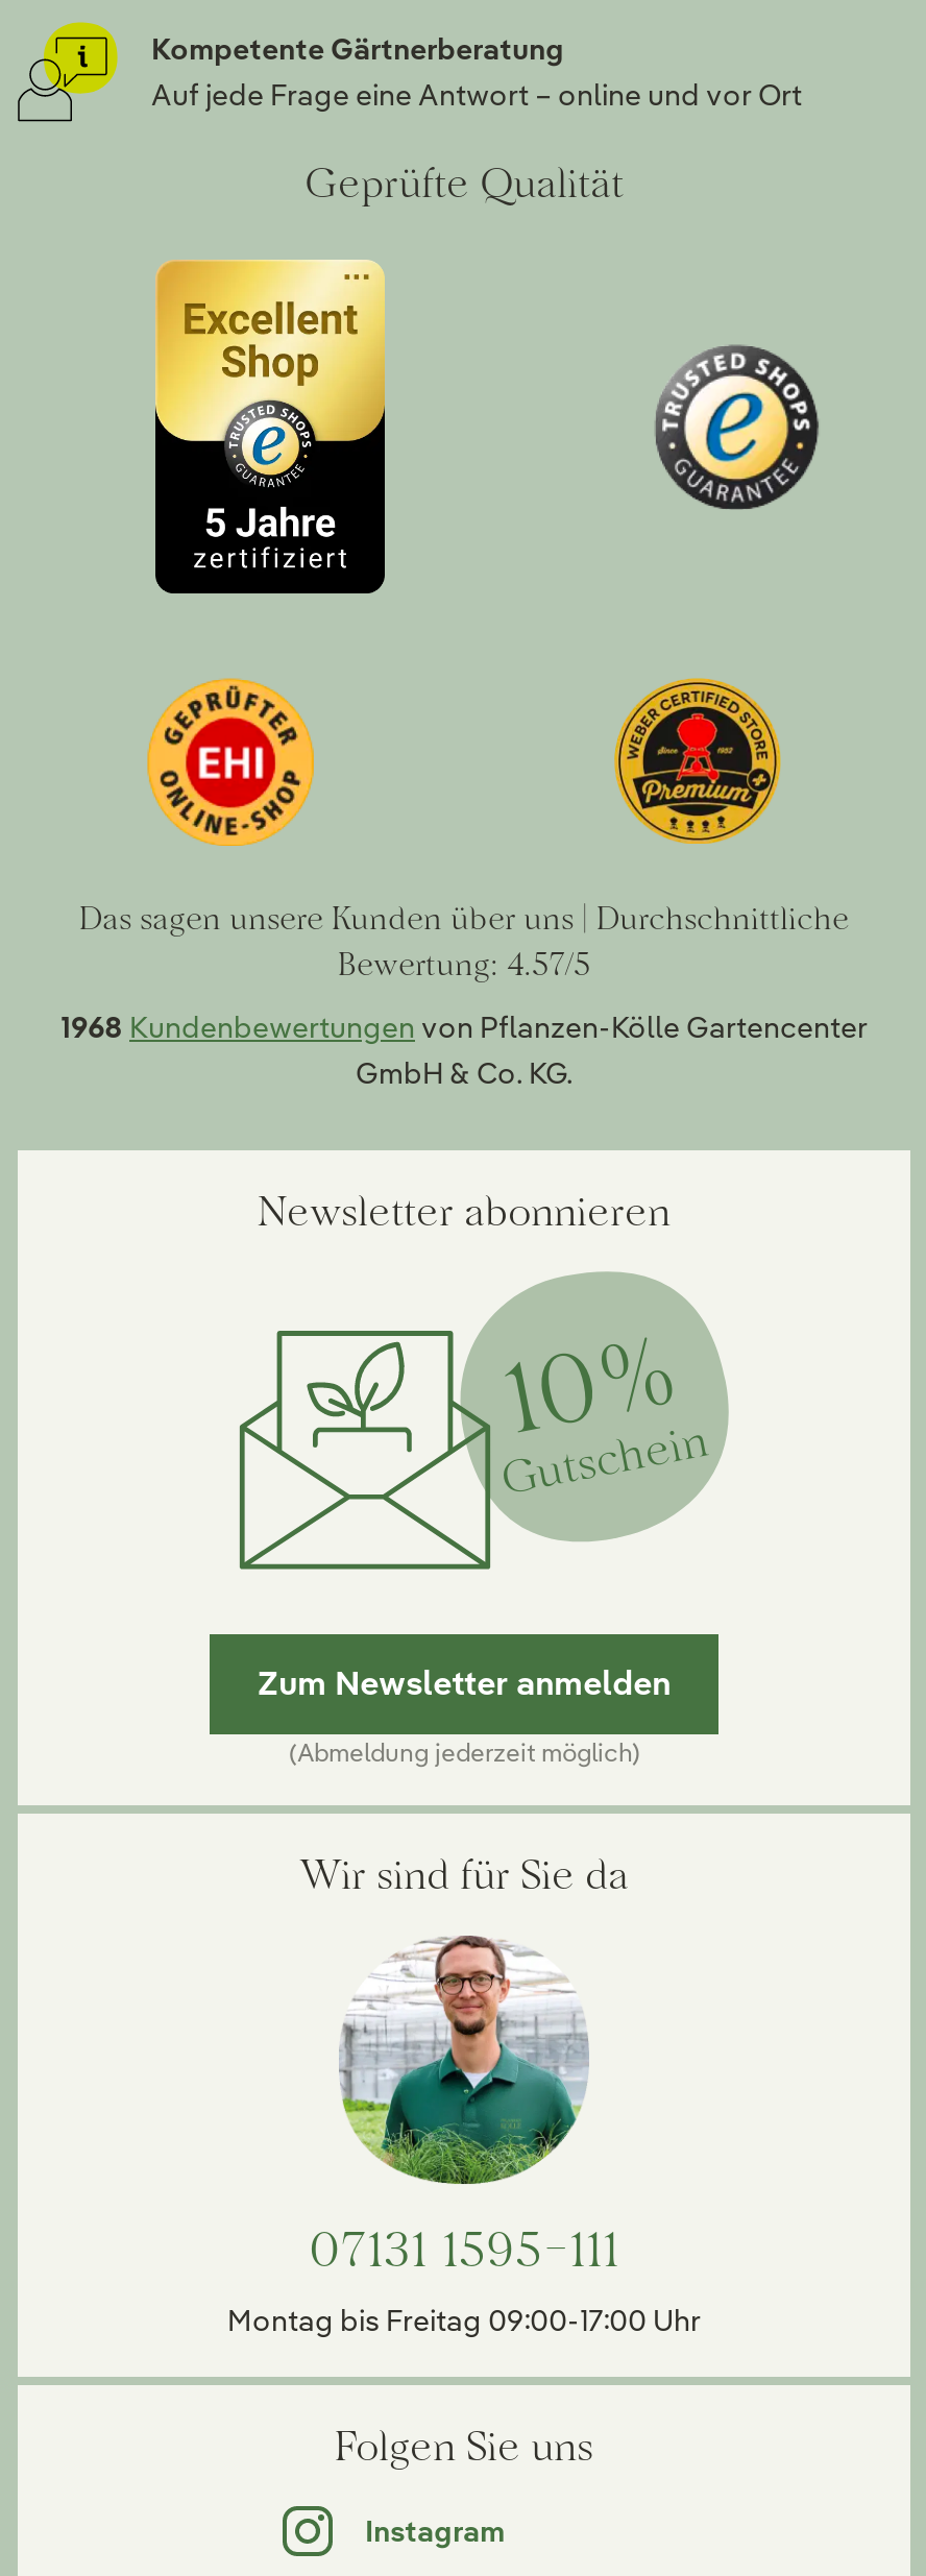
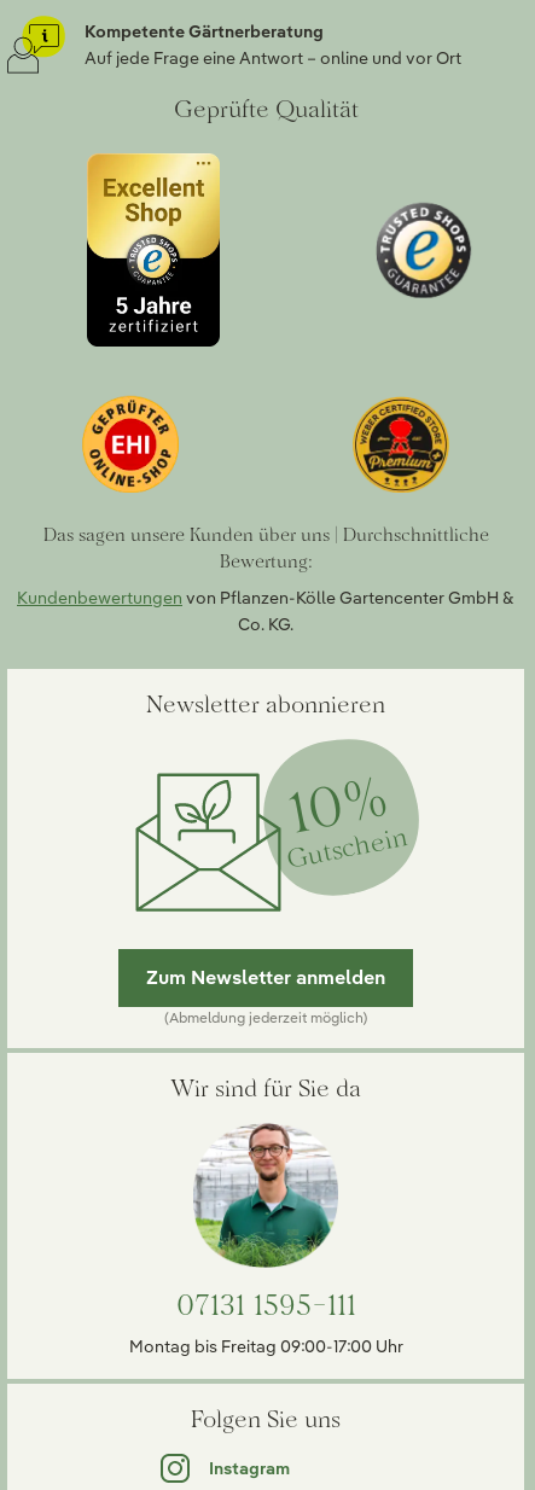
[338,944,590,983] Bewertung: 4.57/5 -> [219,549,312,572] Bewertung:
[60,1008,868,1092] 1968 Kundenbewertungen von Pflanzen-Kölle Gartencenter | GmbH & Co. KG. -> [17,587,514,635] Kundenbewertungen von Pflanzen-Kölle Gartencenter GmbH & | Co. KG.

